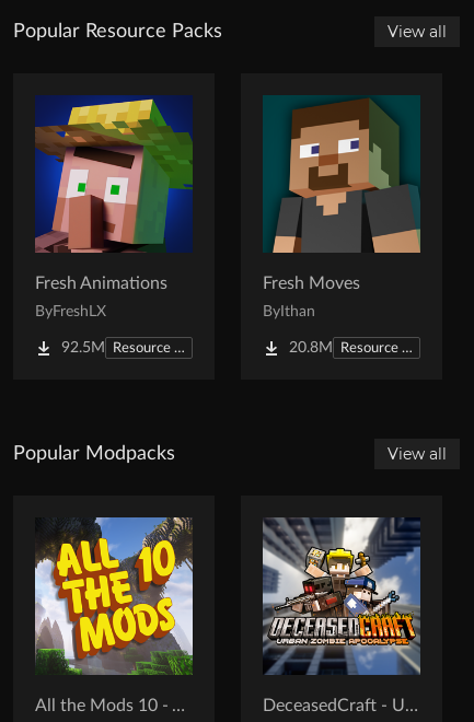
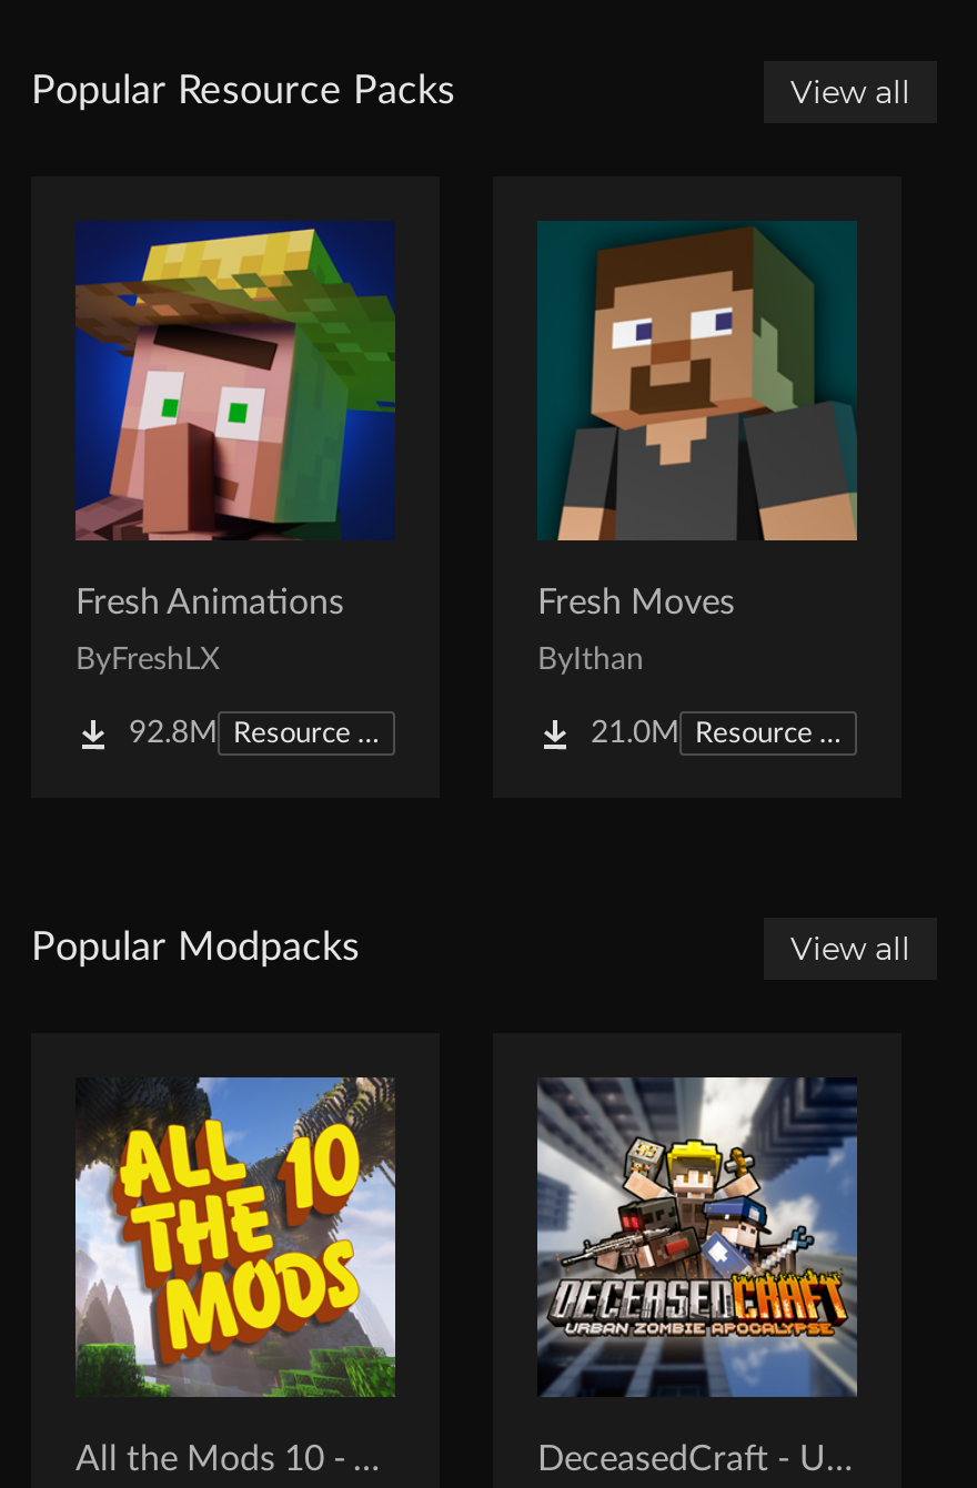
[61,340,105,355] 92.5M -> [129,717,218,748] 92.8M
[289,340,333,355] 20.8M -> [591,717,679,748] 21.0M

